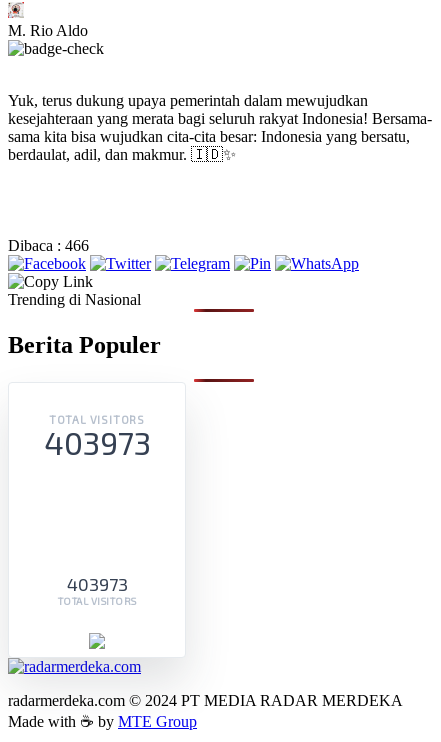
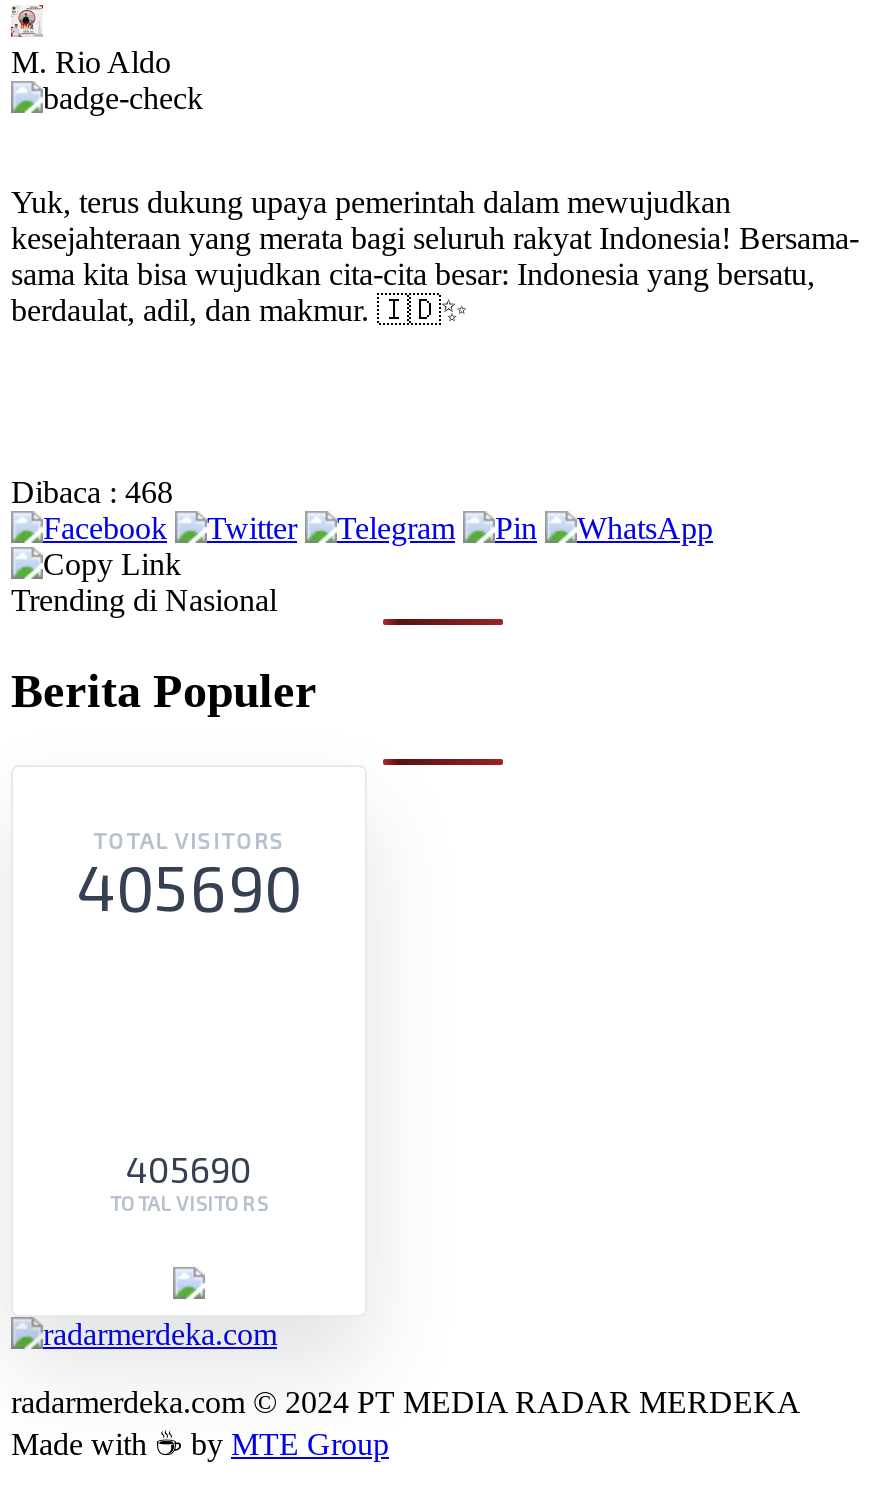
[8,237,89,254] Dibaca : 466 -> [11,475,173,509] Dibaca : 468
[43,423,150,461] 403973 -> [76,846,302,922] 405690
[66,573,127,595] 403973 -> [126,1146,252,1190] 405690

